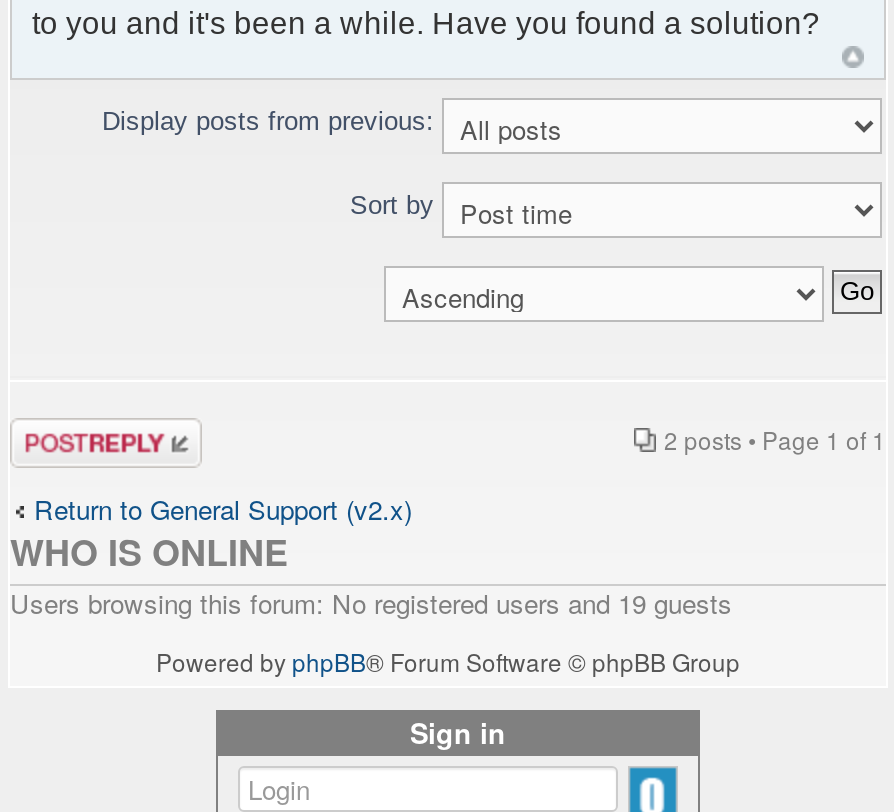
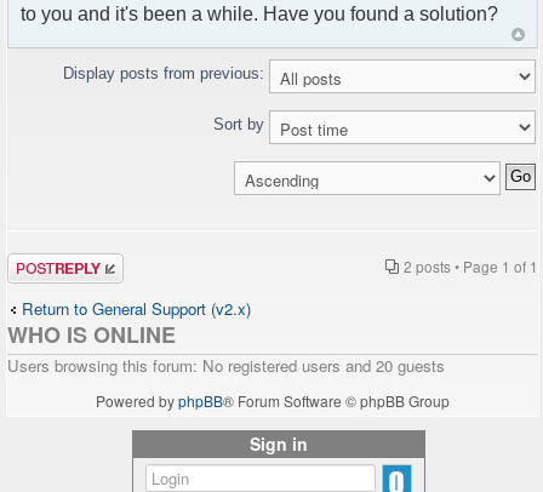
[10,583,732,621] Users browsing this forum: No registered users and 19 guests -> [7,353,445,376] Users browsing this forum: No registered users and 20 guests

